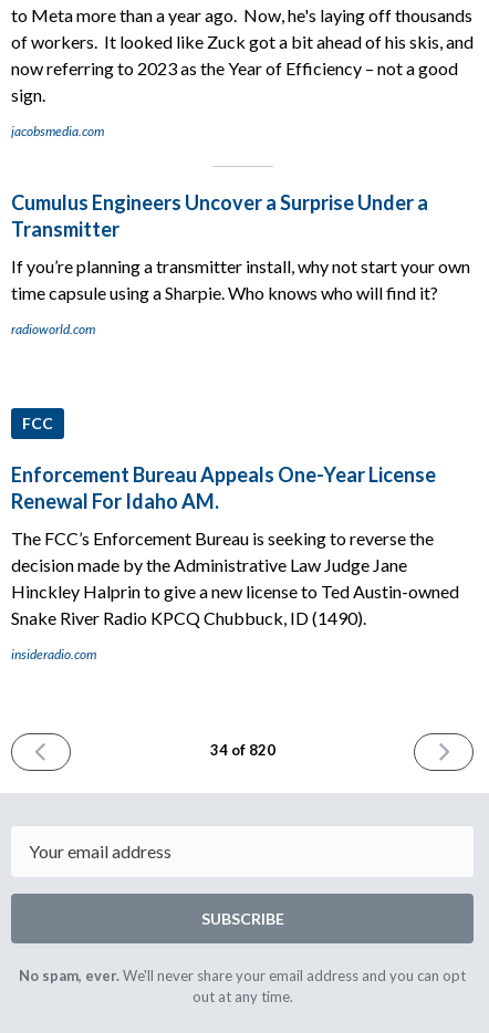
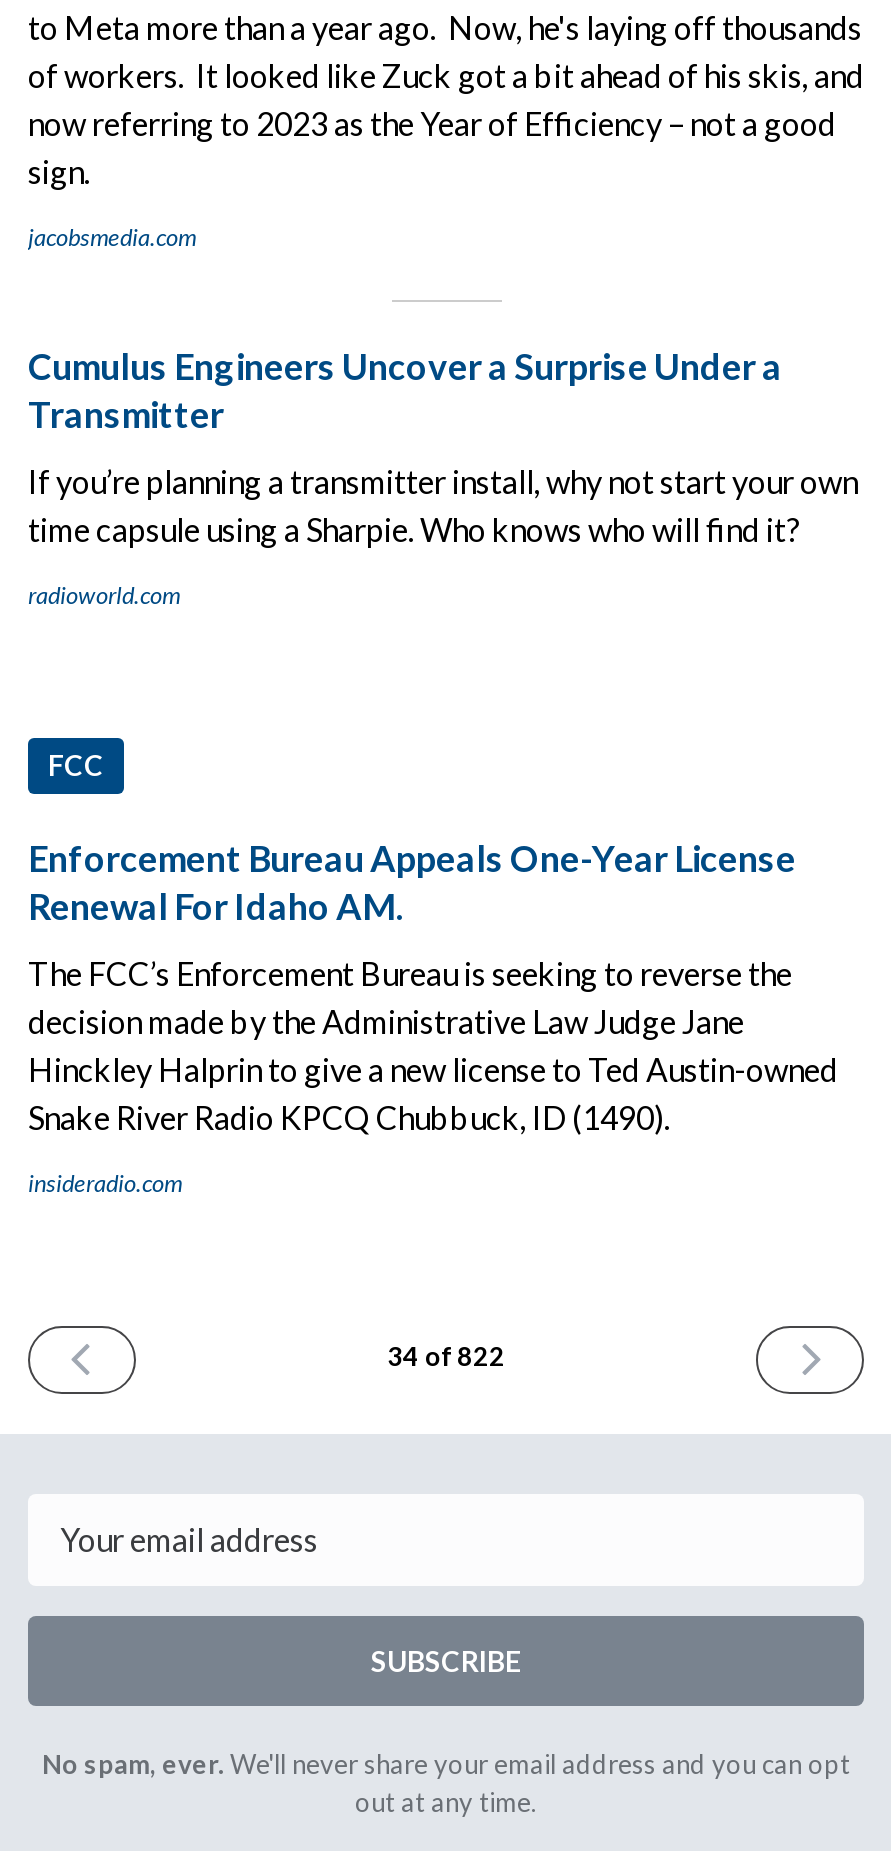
[210,741,275,758] 34 of 820 -> [387,1339,505,1371] 34 of 822

